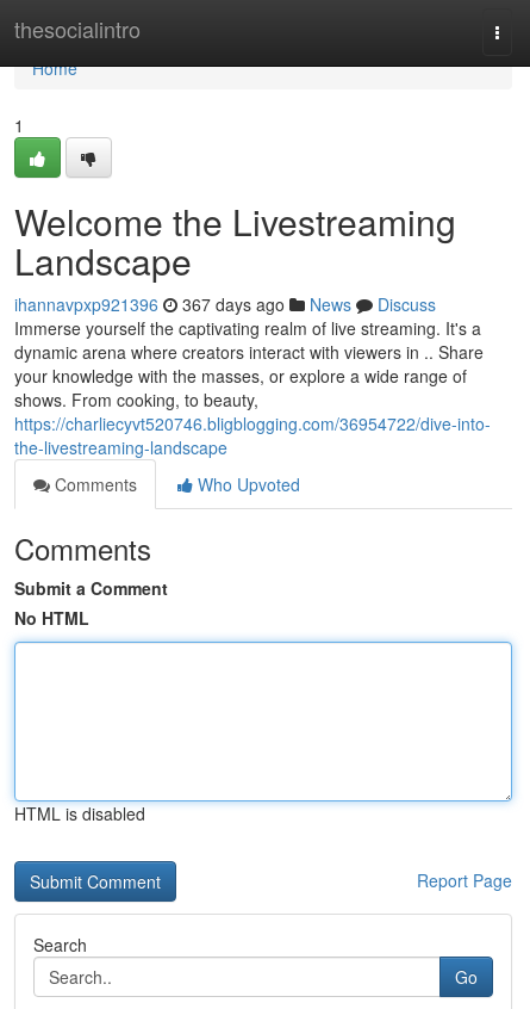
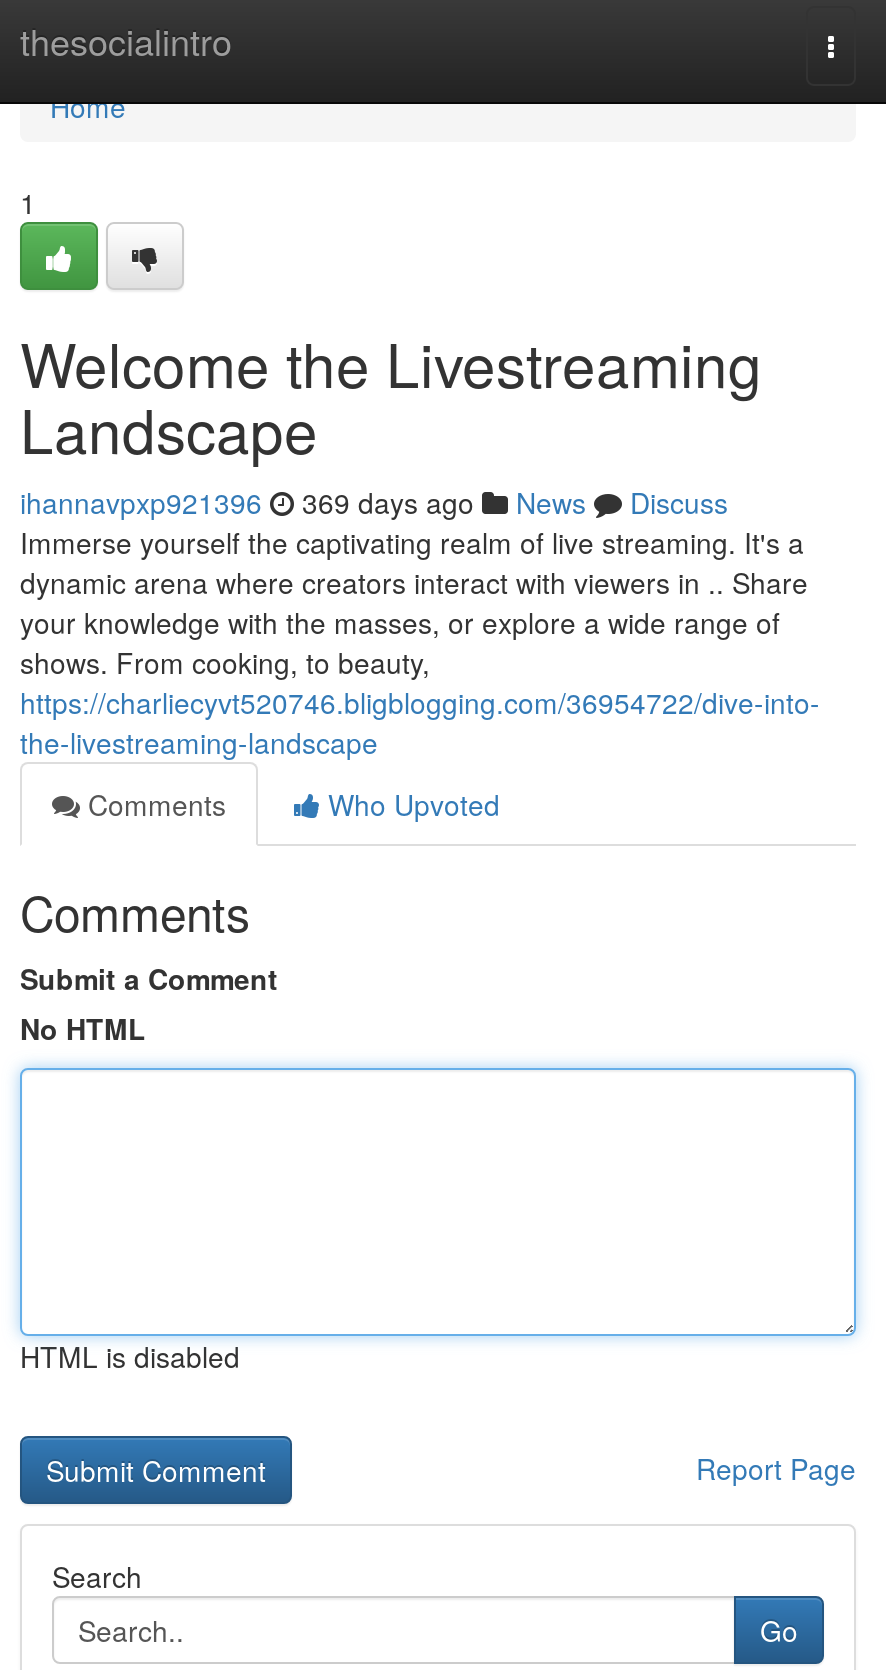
[14,292,436,316] ihannavpxp921396 367 days ago News Discuss -> [20,482,728,522] ihannavpxp921396 369 days ago News Discuss

